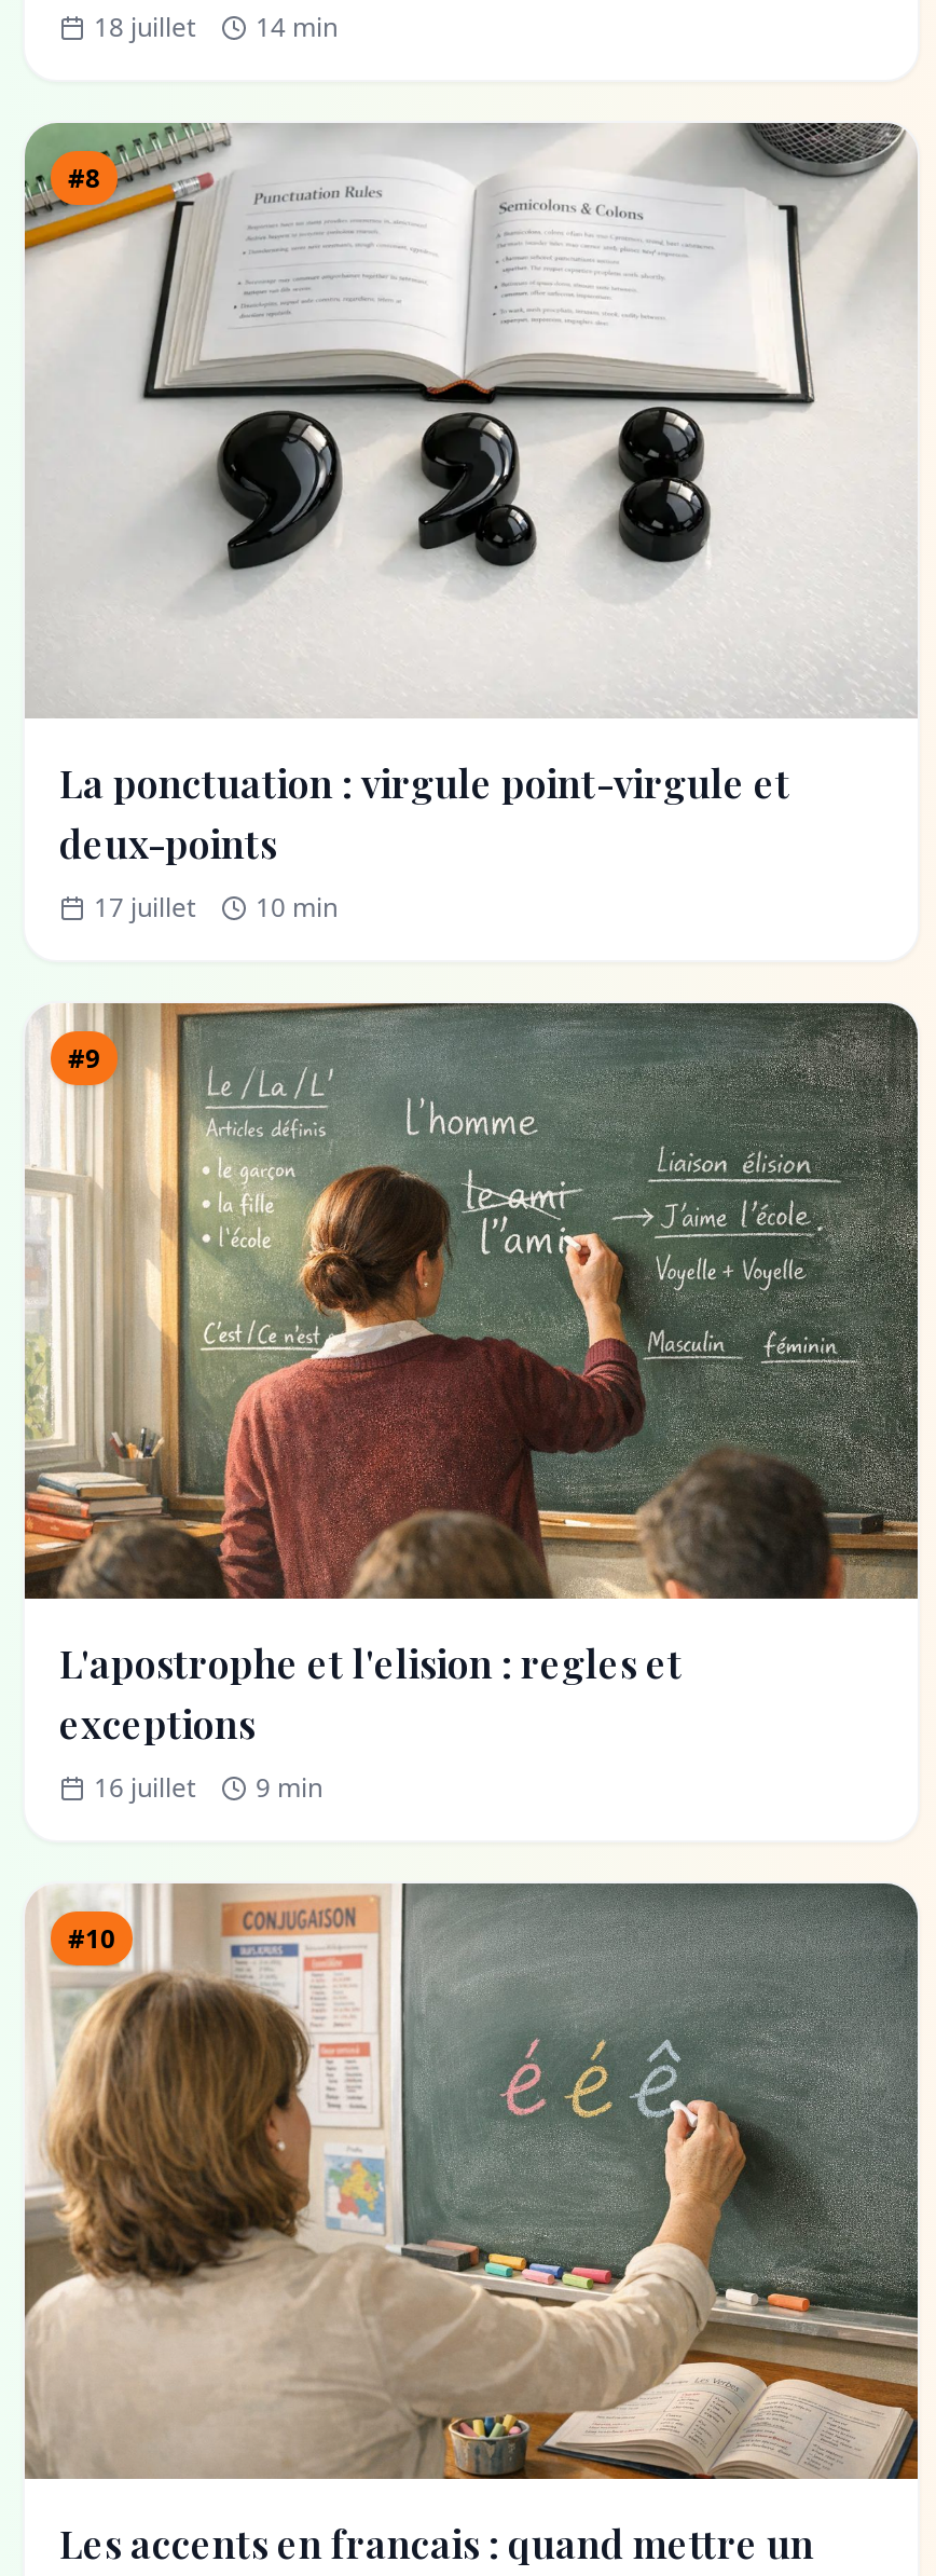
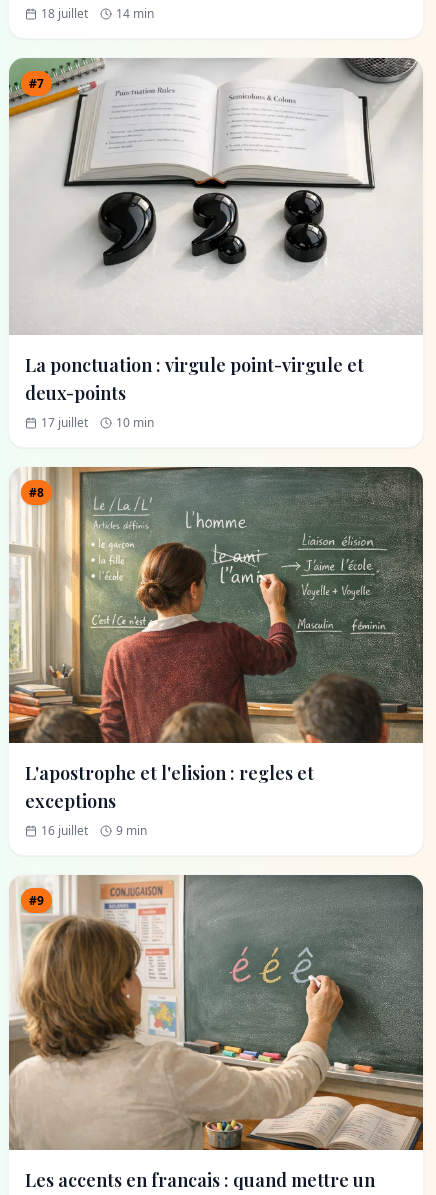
[68,161,100,197] #8 -> [29,75,44,92] #7
[68,1041,100,1077] #9 -> [29,484,44,501] #8
[68,1921,115,1957] #10 -> [29,891,44,908] #9

